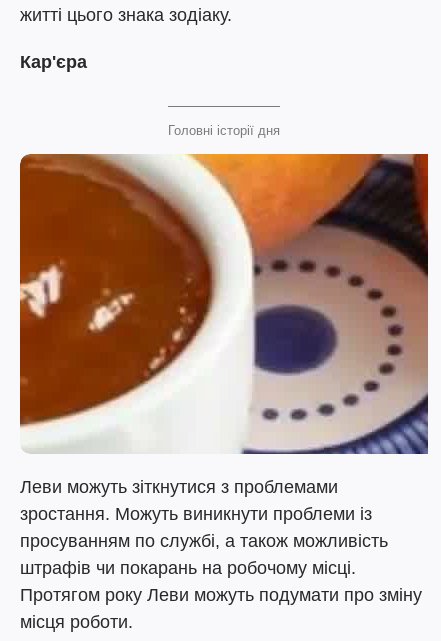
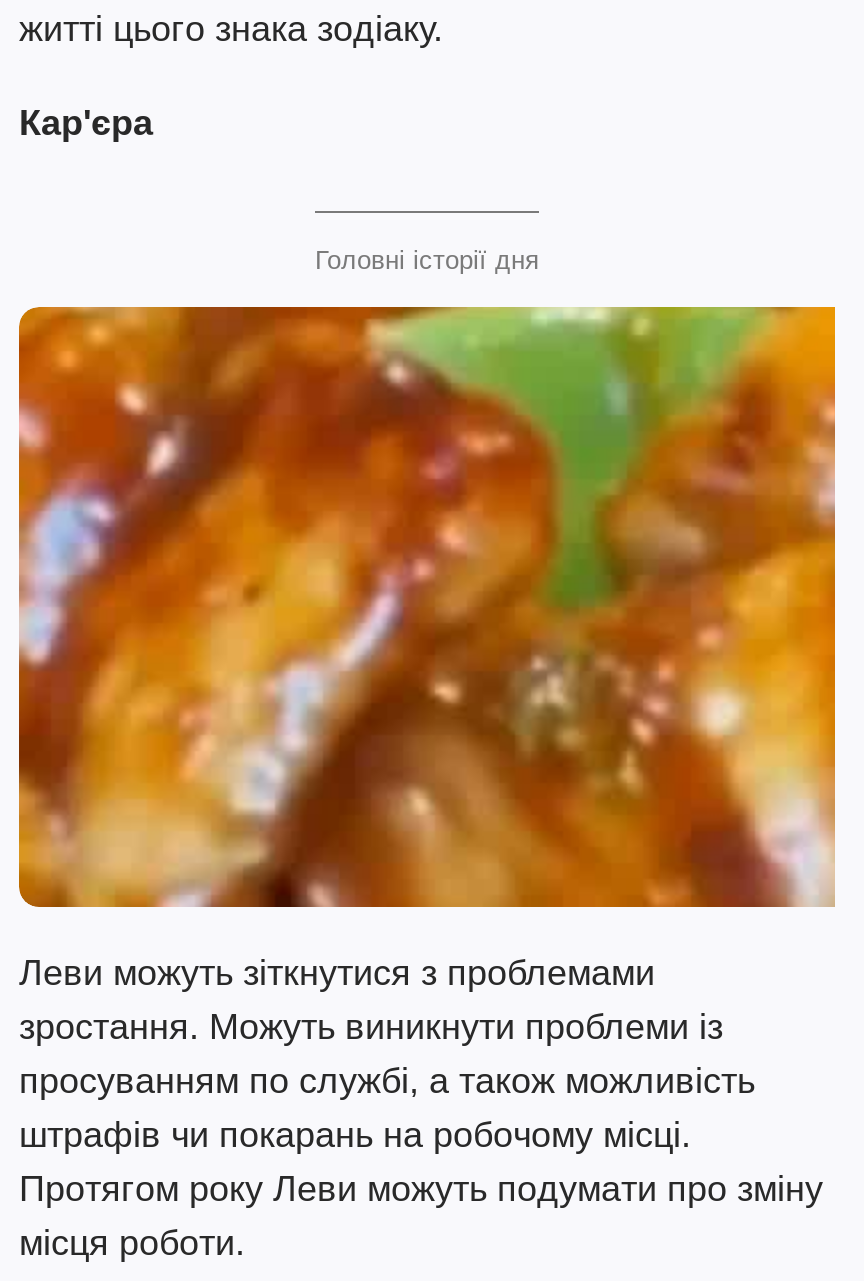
[19,153,429,455] [image] -> [17,305,837,909] [image]

